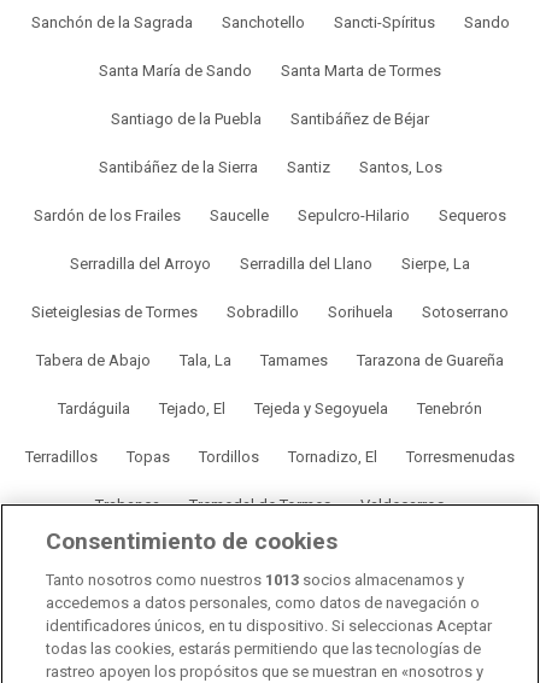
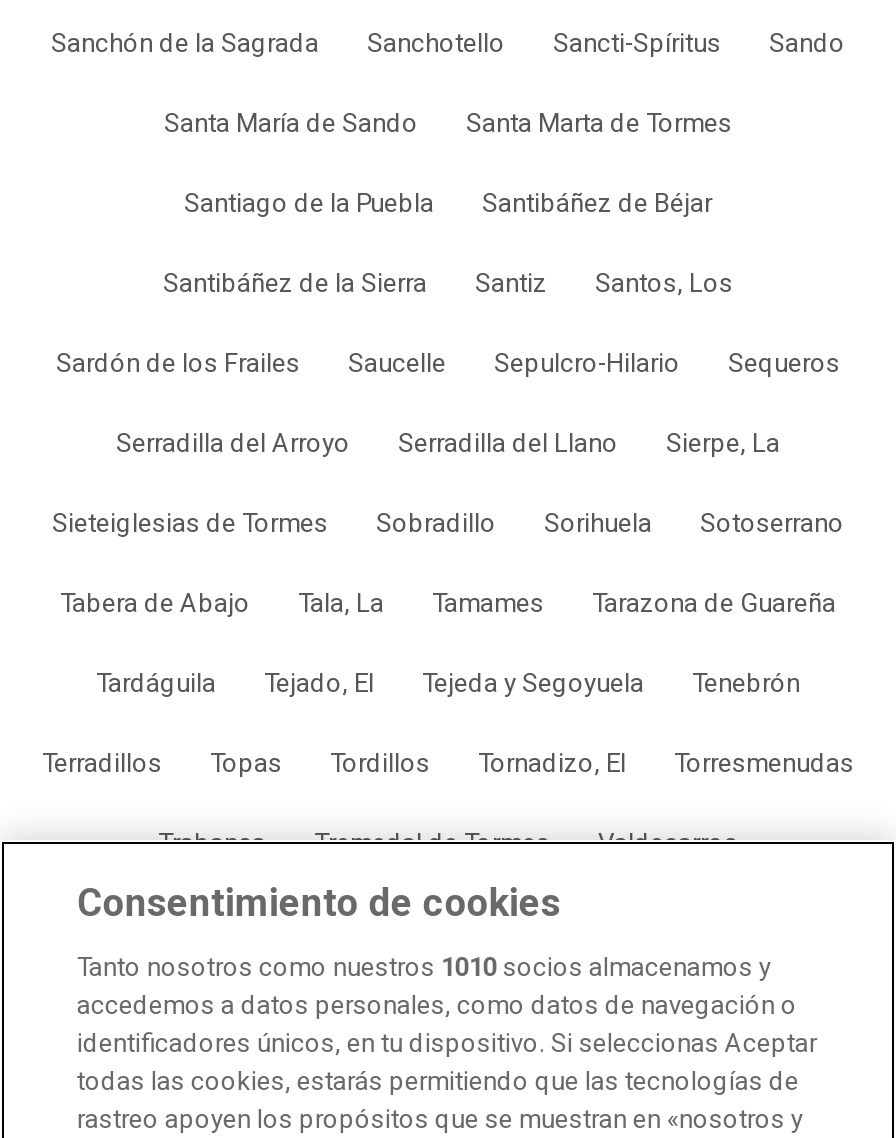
[46,571,465,589] Tanto nosotros como nuestros 1013 socios almacenamos y -> [77,952,771,982] Tanto nosotros como nuestros 1010 socios almacenamos y

